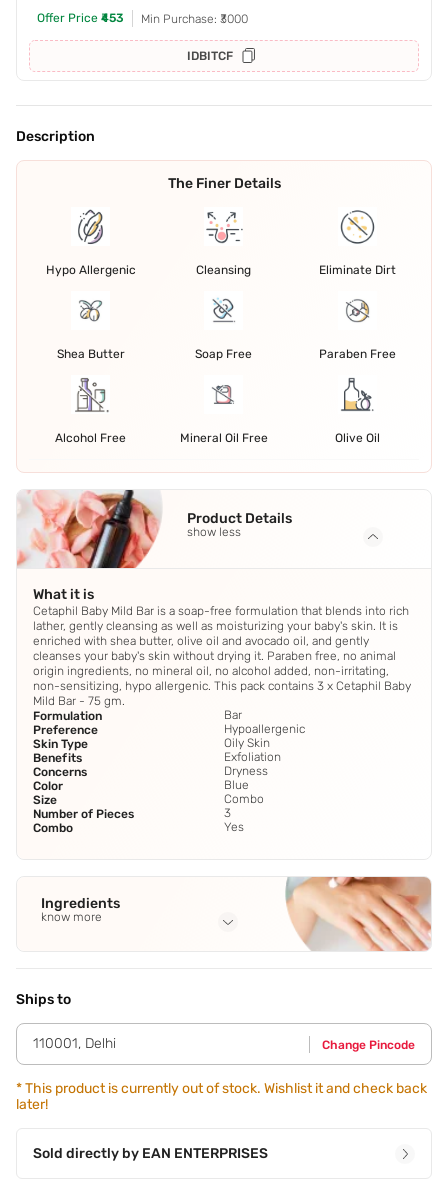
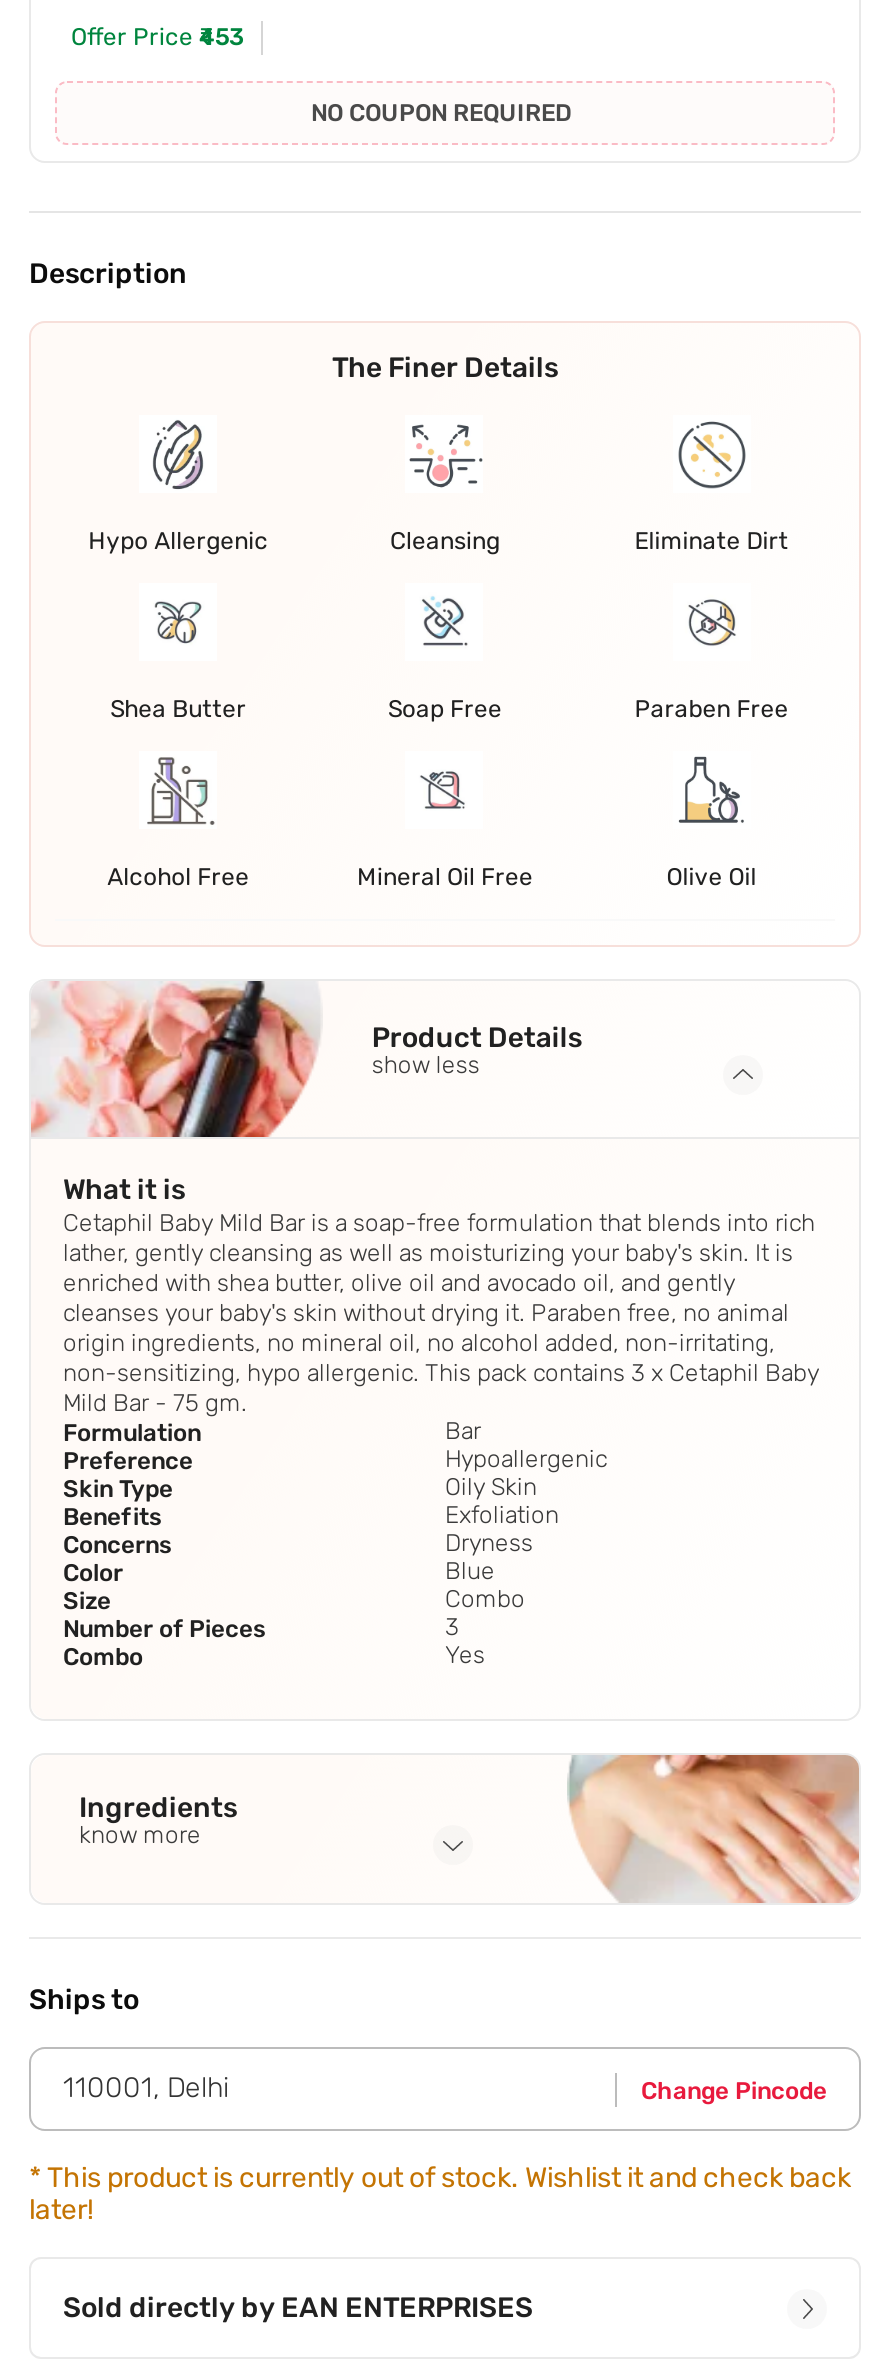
[141,12,248,63] Min Purchase: ₹3000 | IDBITCF -> [311,100,571,128] NO COUPON REQUIRED

